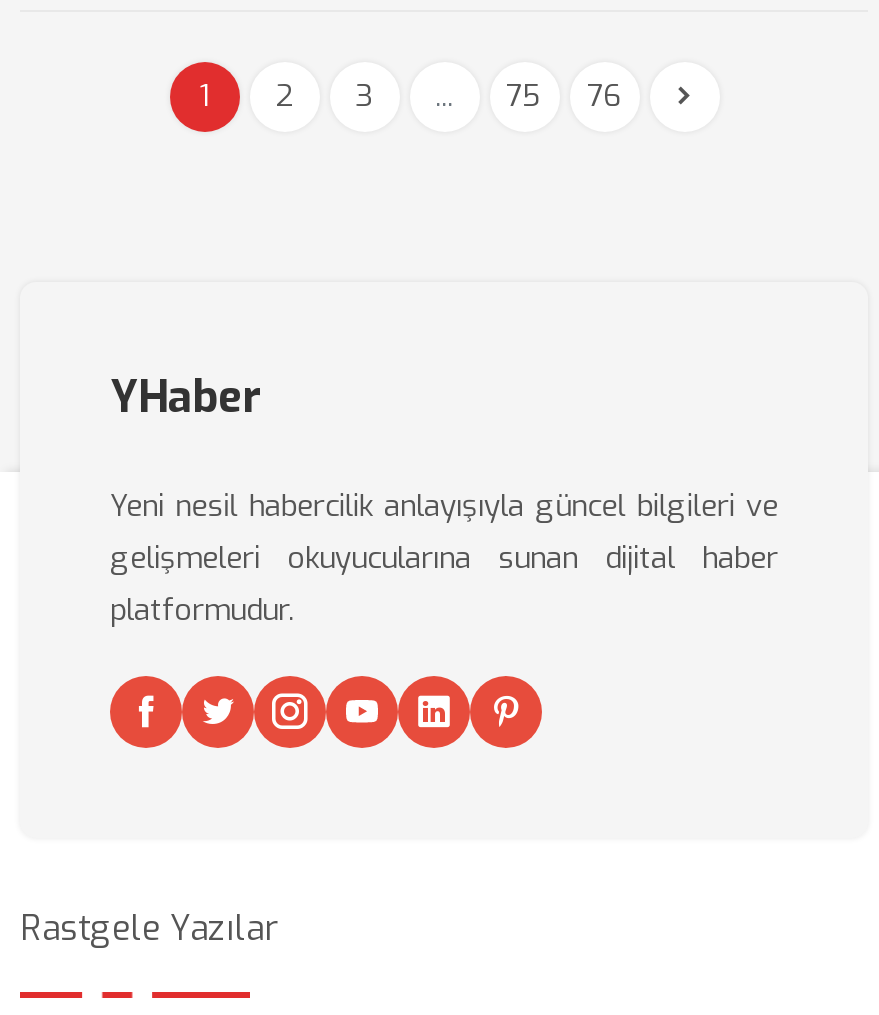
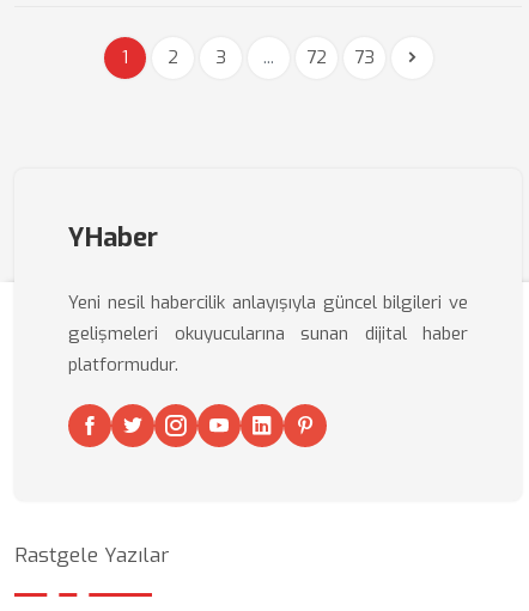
[506,76,542,116] 75 -> [306,45,326,69] 72
[587,76,621,116] 76 -> [354,45,374,69] 73

